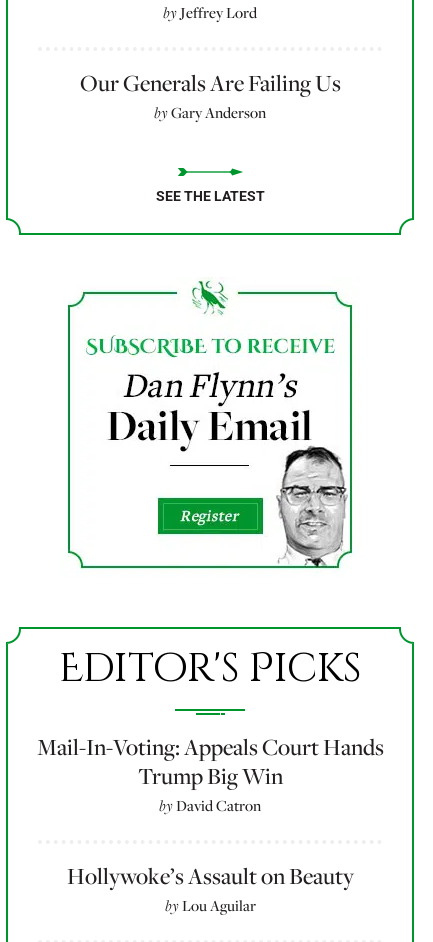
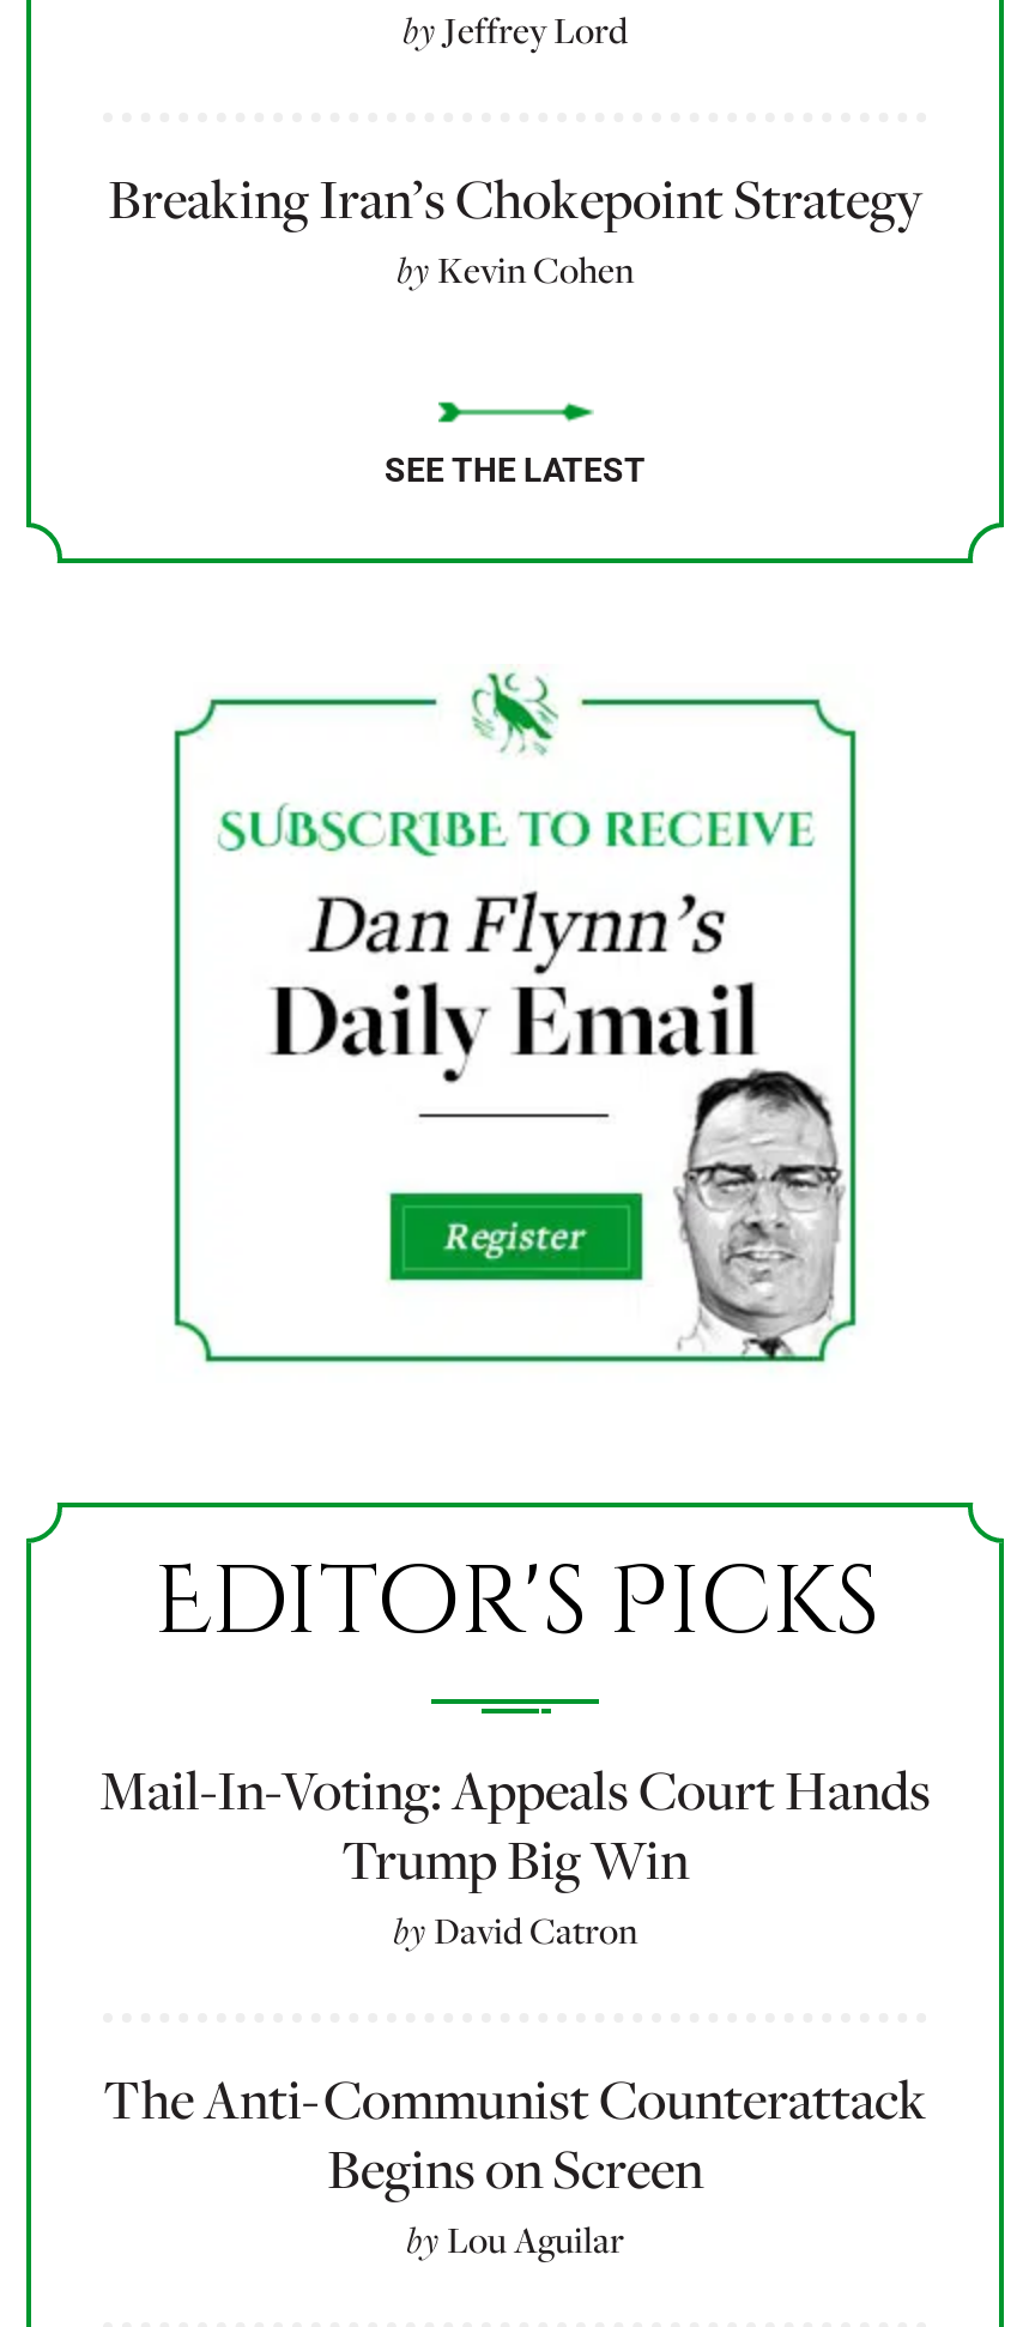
[79,70,340,122] Our Generals Are Failing Us | by Gary Anderson -> [108,168,922,292] Breaking Iran’s Chokepoint Strategy | by Kevin Cohen
[66,863,353,891] Hollywoke’s Assault on Beauty -> [103,2068,927,2205] The Anti-Communist Counterattack | Begins on Screen

